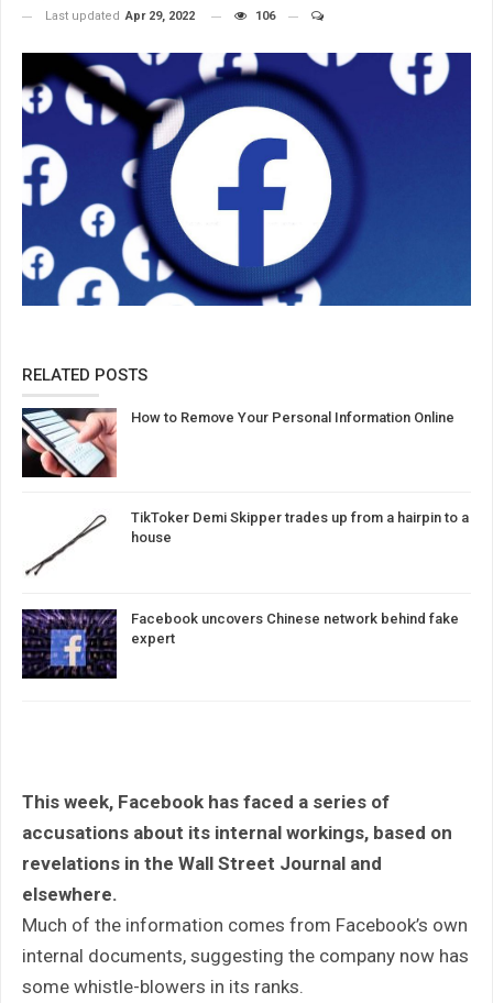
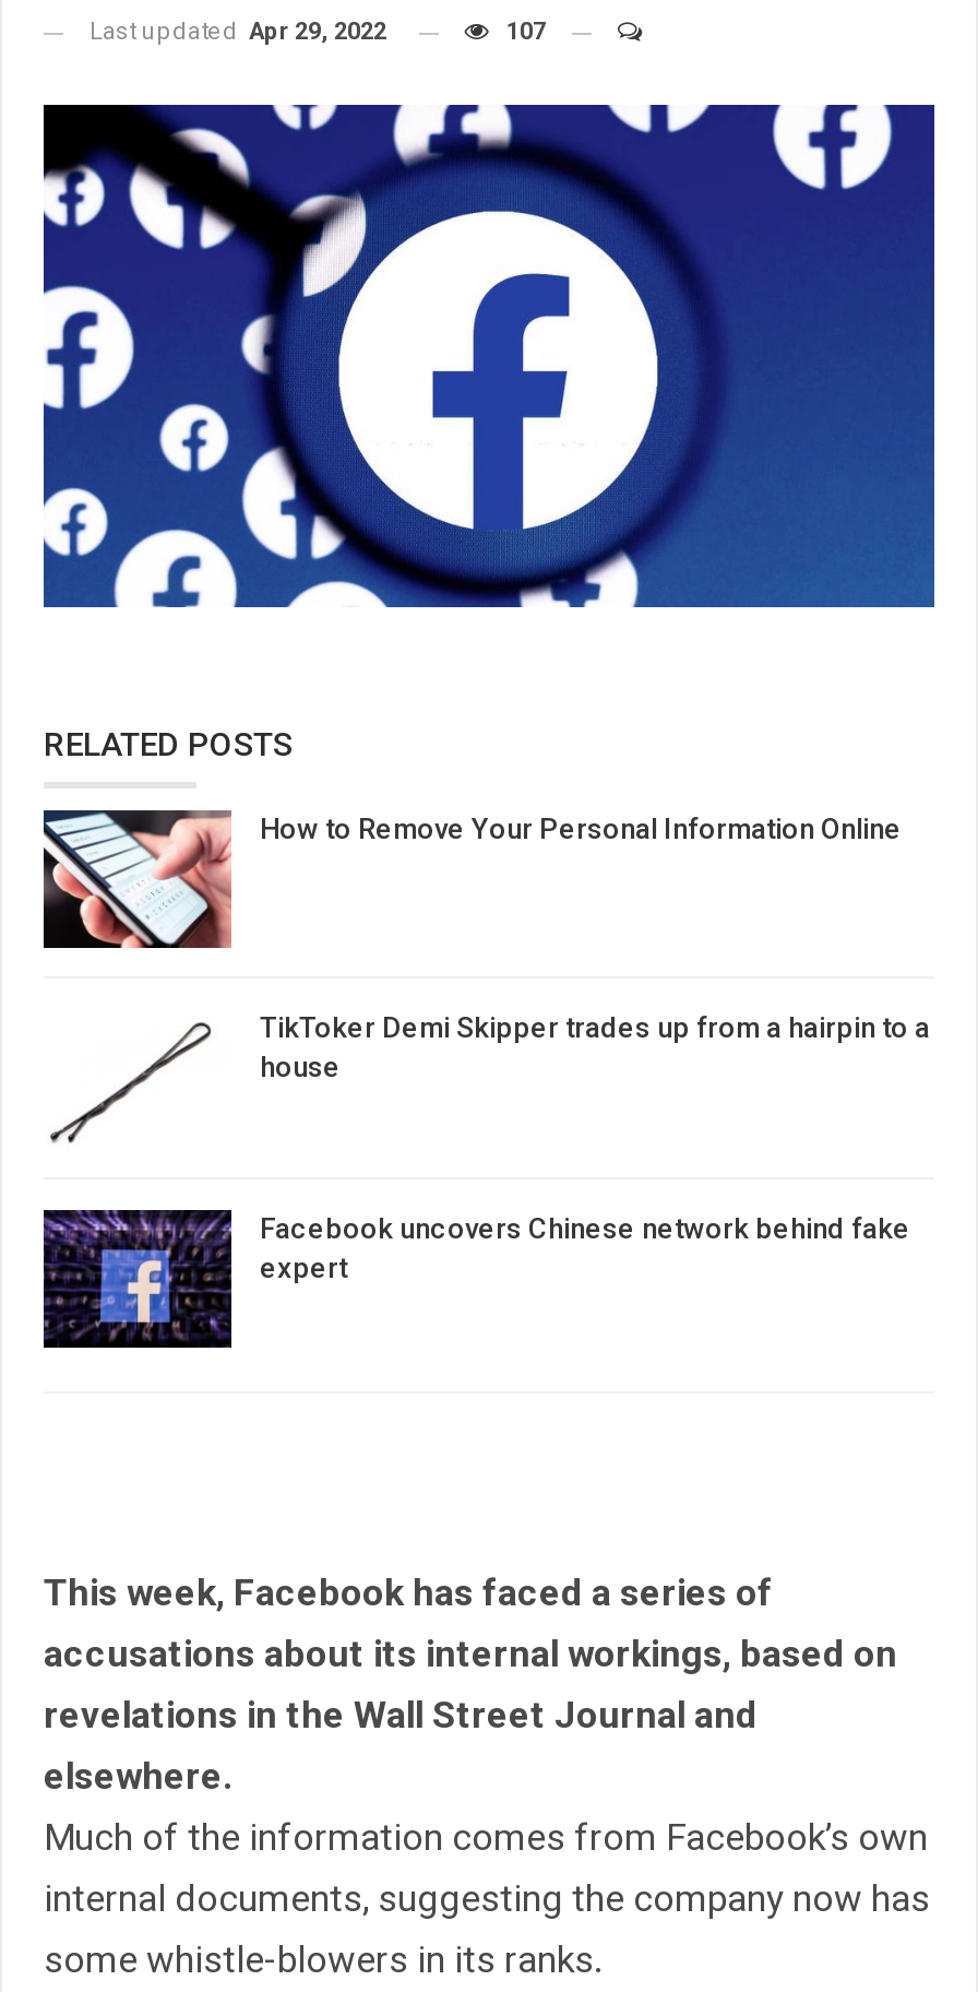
[255,9,275,23] 106 -> [506,18,546,46] 107

